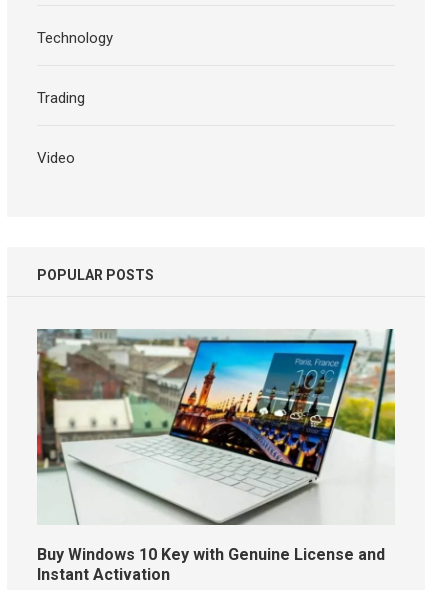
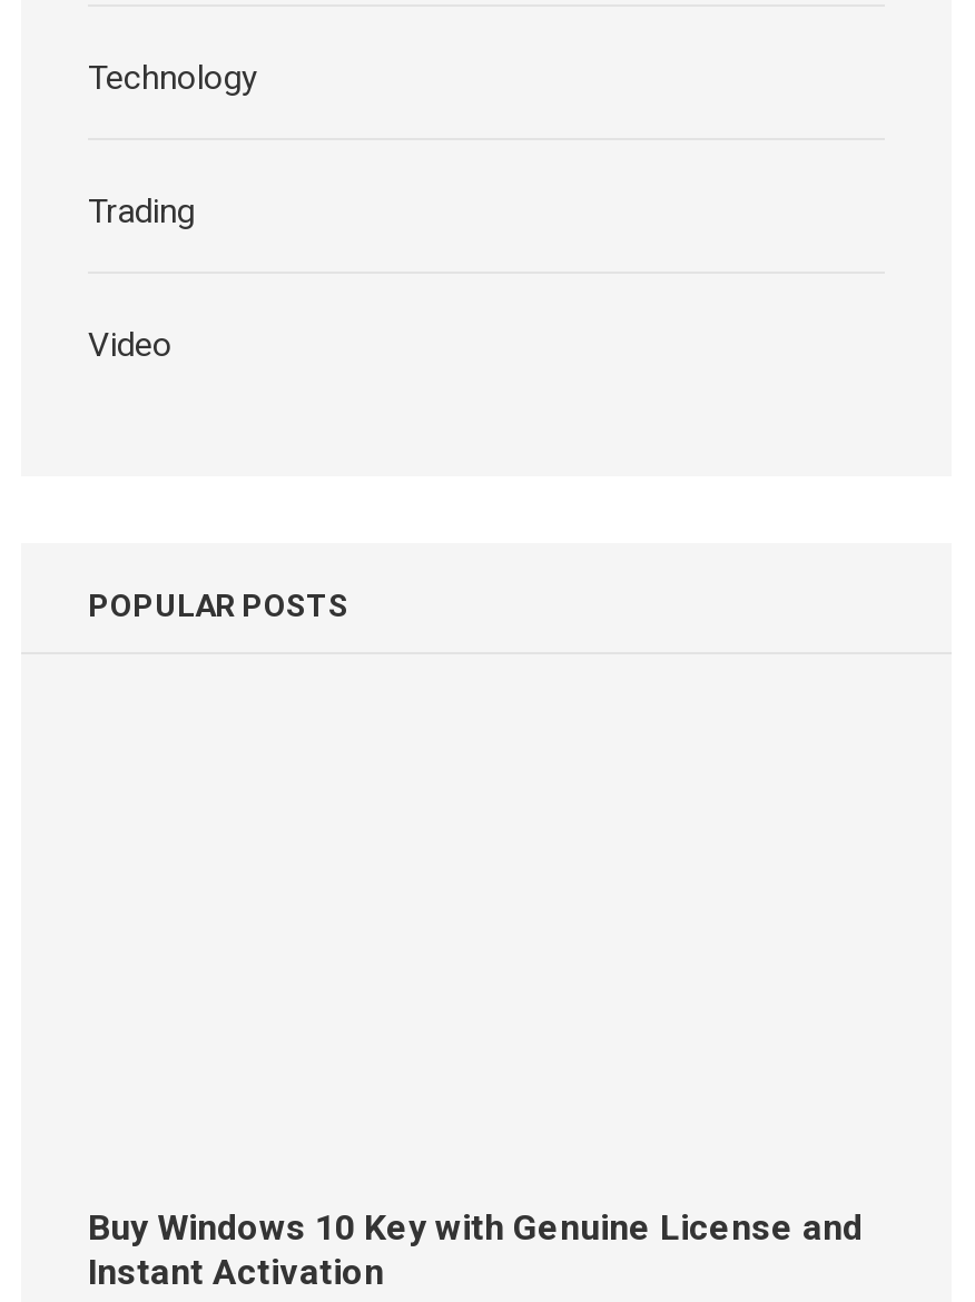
[36,328,396,526] [image] -> none

